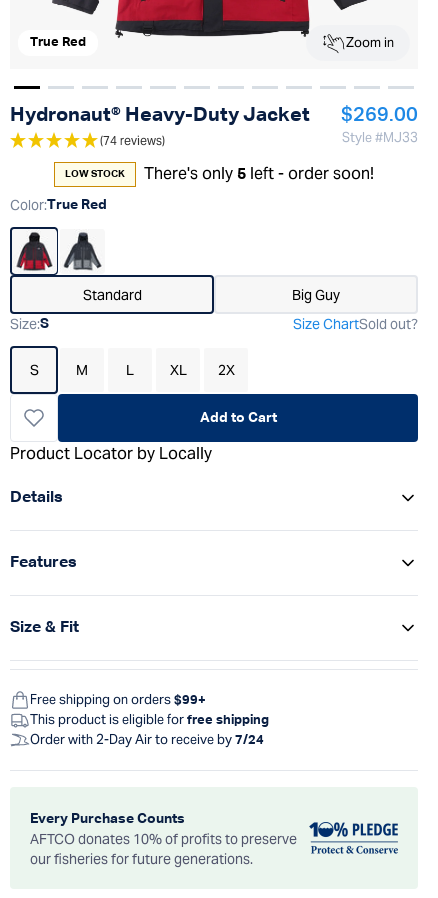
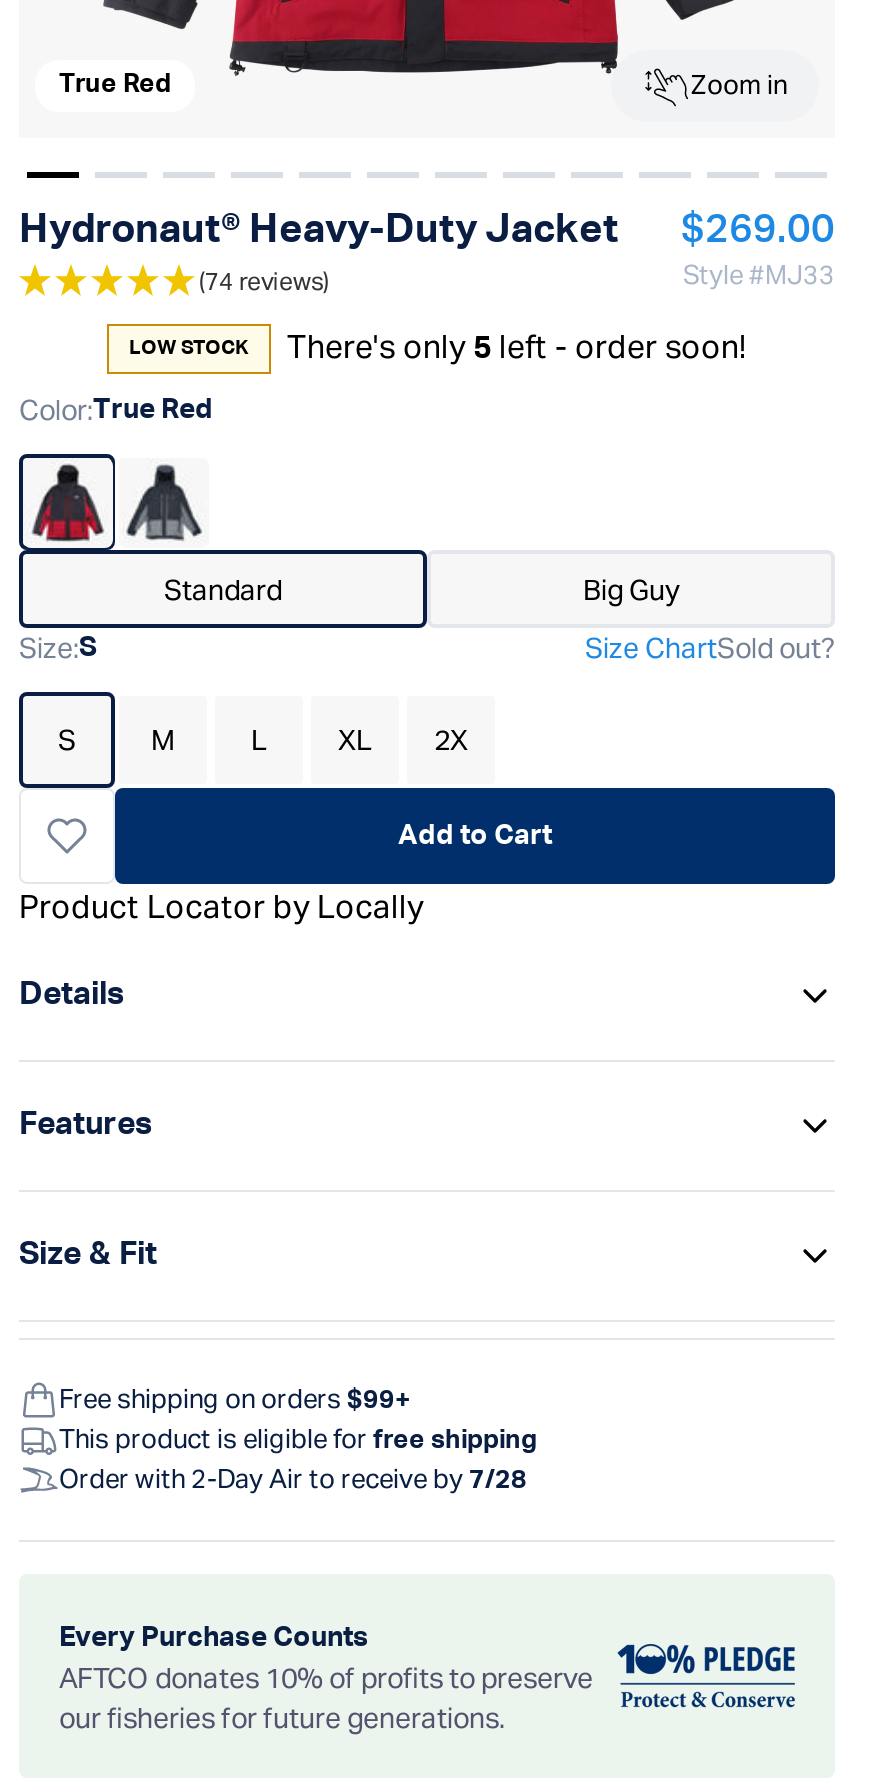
[30,730,264,747] Order with 2-Day Air to receive by 7/24 -> [59,1461,527,1495] Order with 2-Day Air to receive by 7/28

